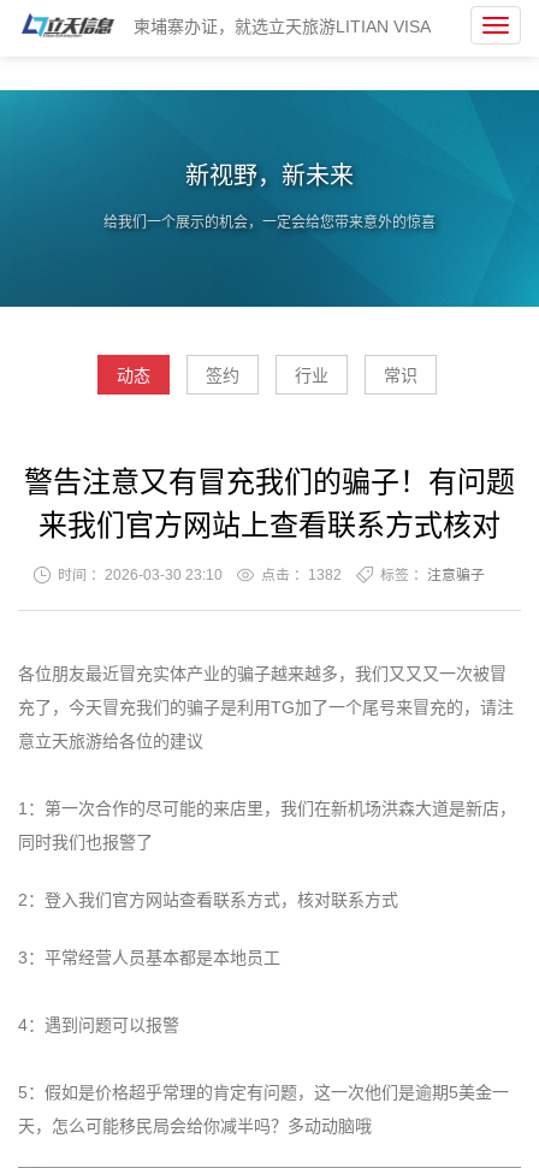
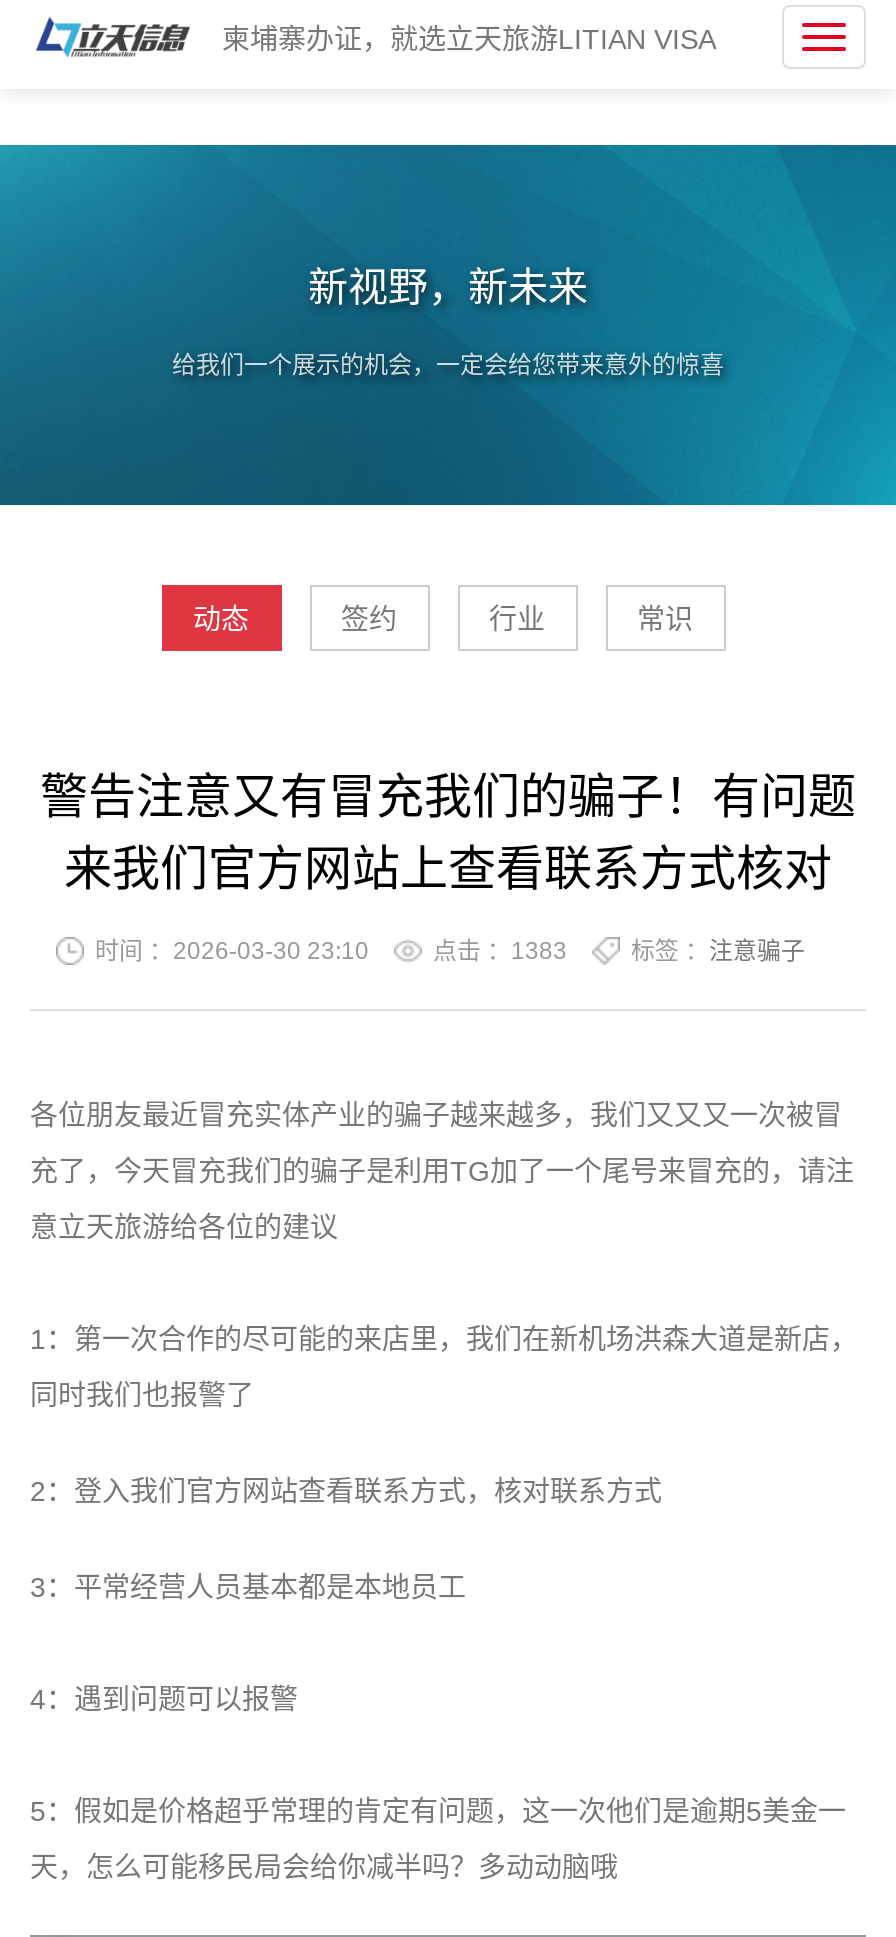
[260,567,341,583] 点击 ：1382 -> [433,937,567,965] 点击 ：1383

